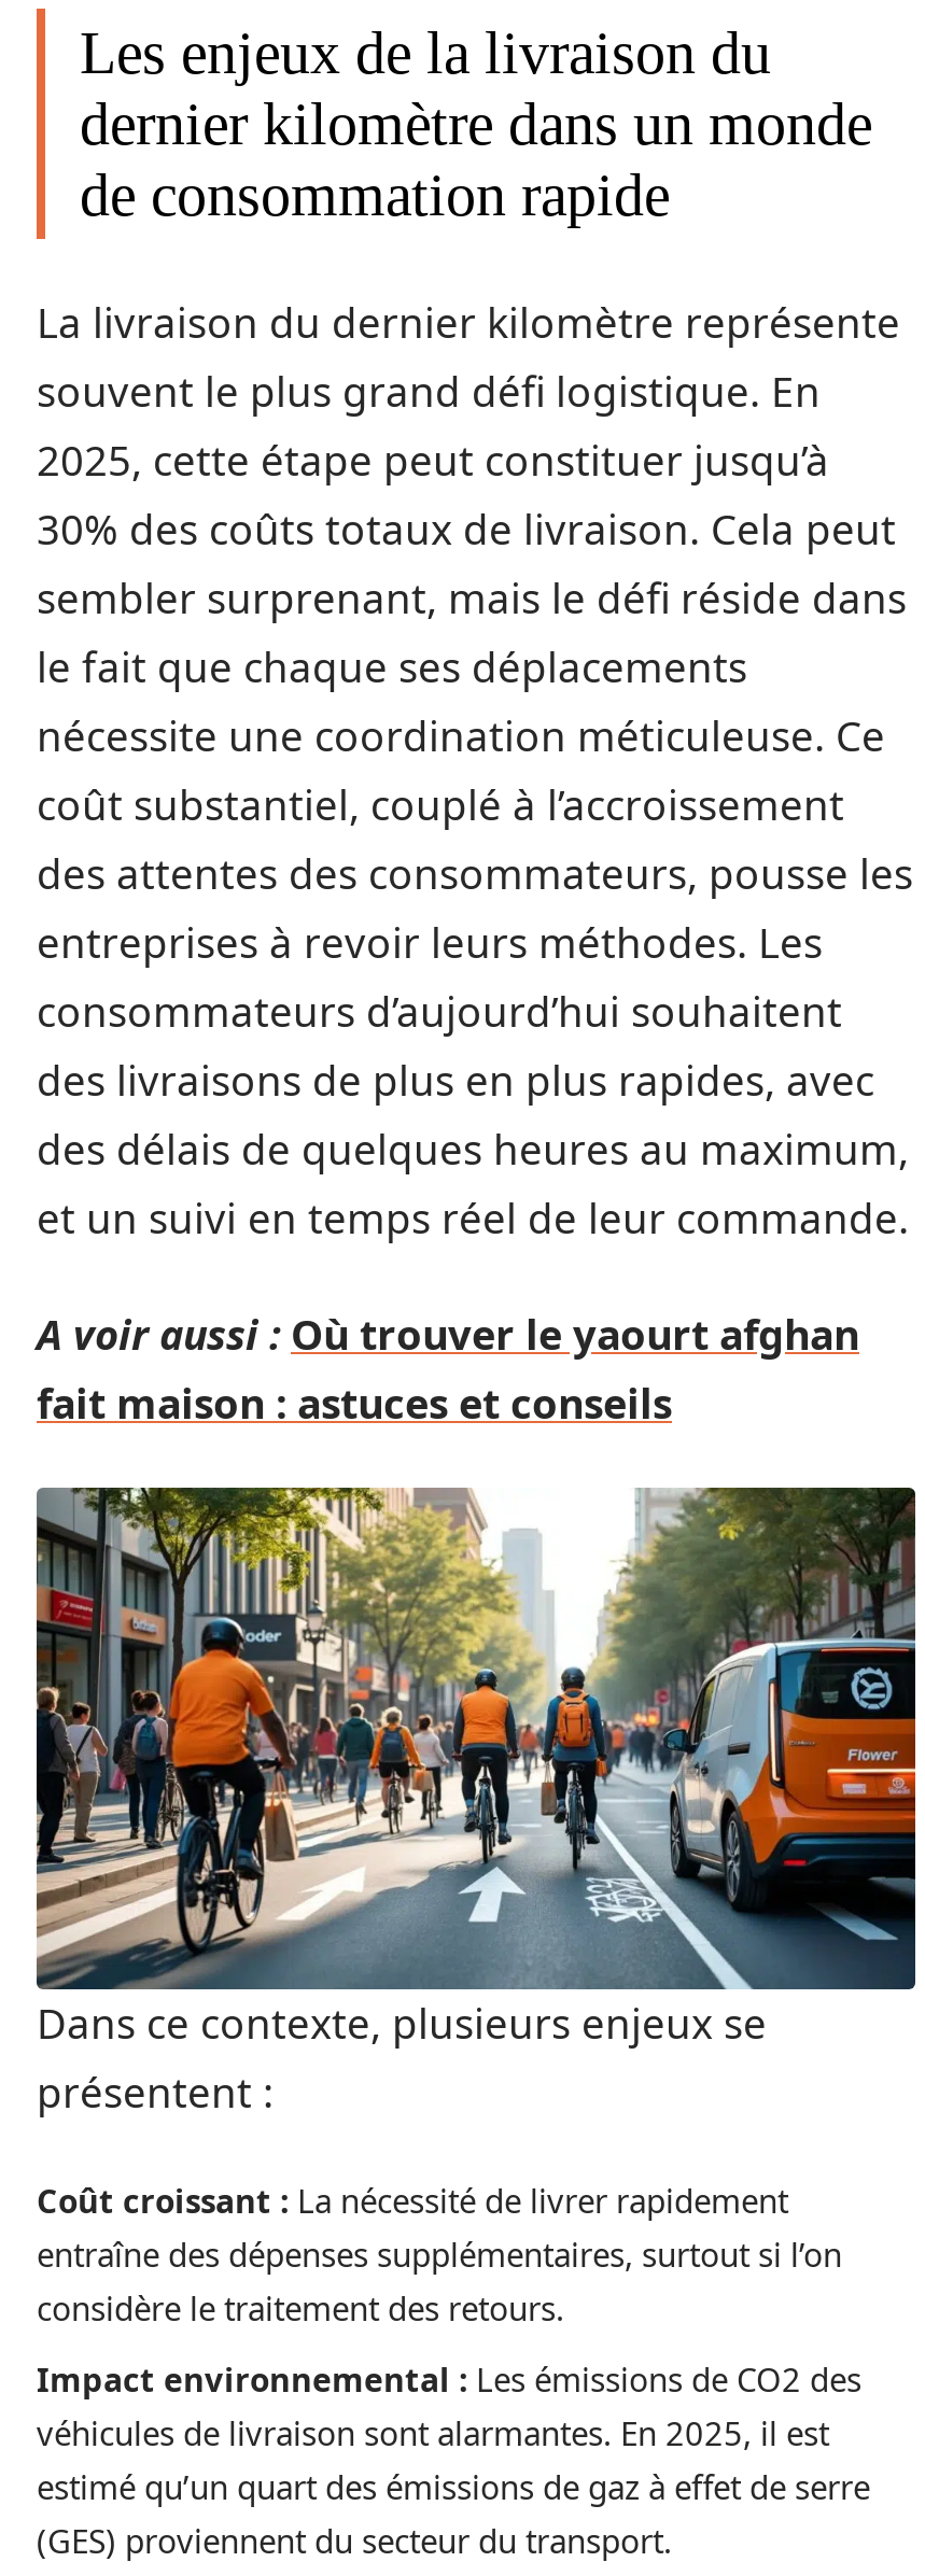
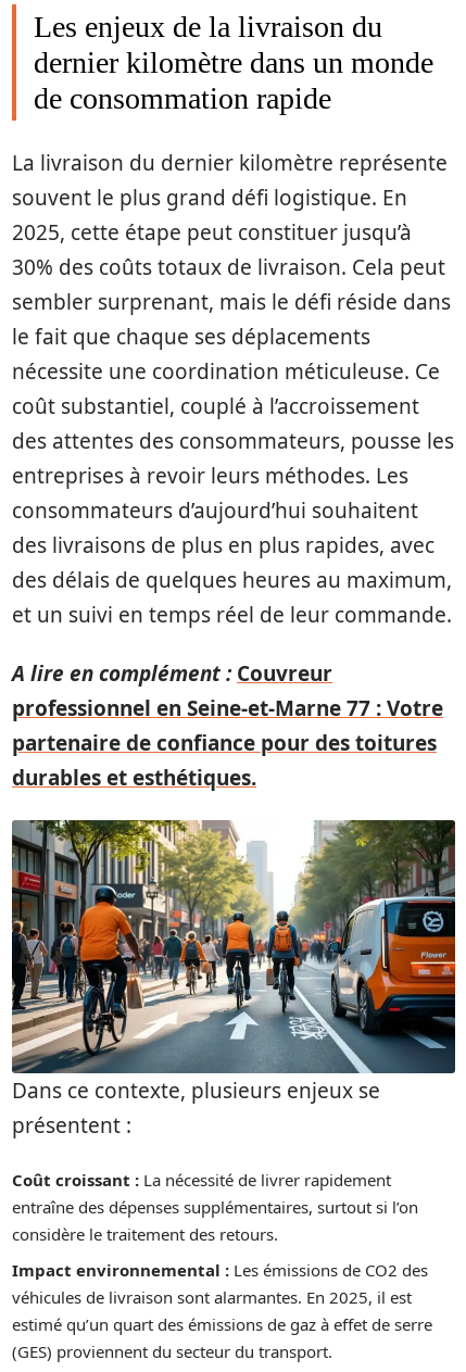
[37,1307,859,1432] A voir aussi : Où trouver le yaourt afghan | fait maison : astuces et conseils -> [12,659,443,792] A lire en complément : Couvreur | professionnel en Seine-et-Marne 77 : Votre | partenaire de confiance pour des toitures | durables et esthétiques.

